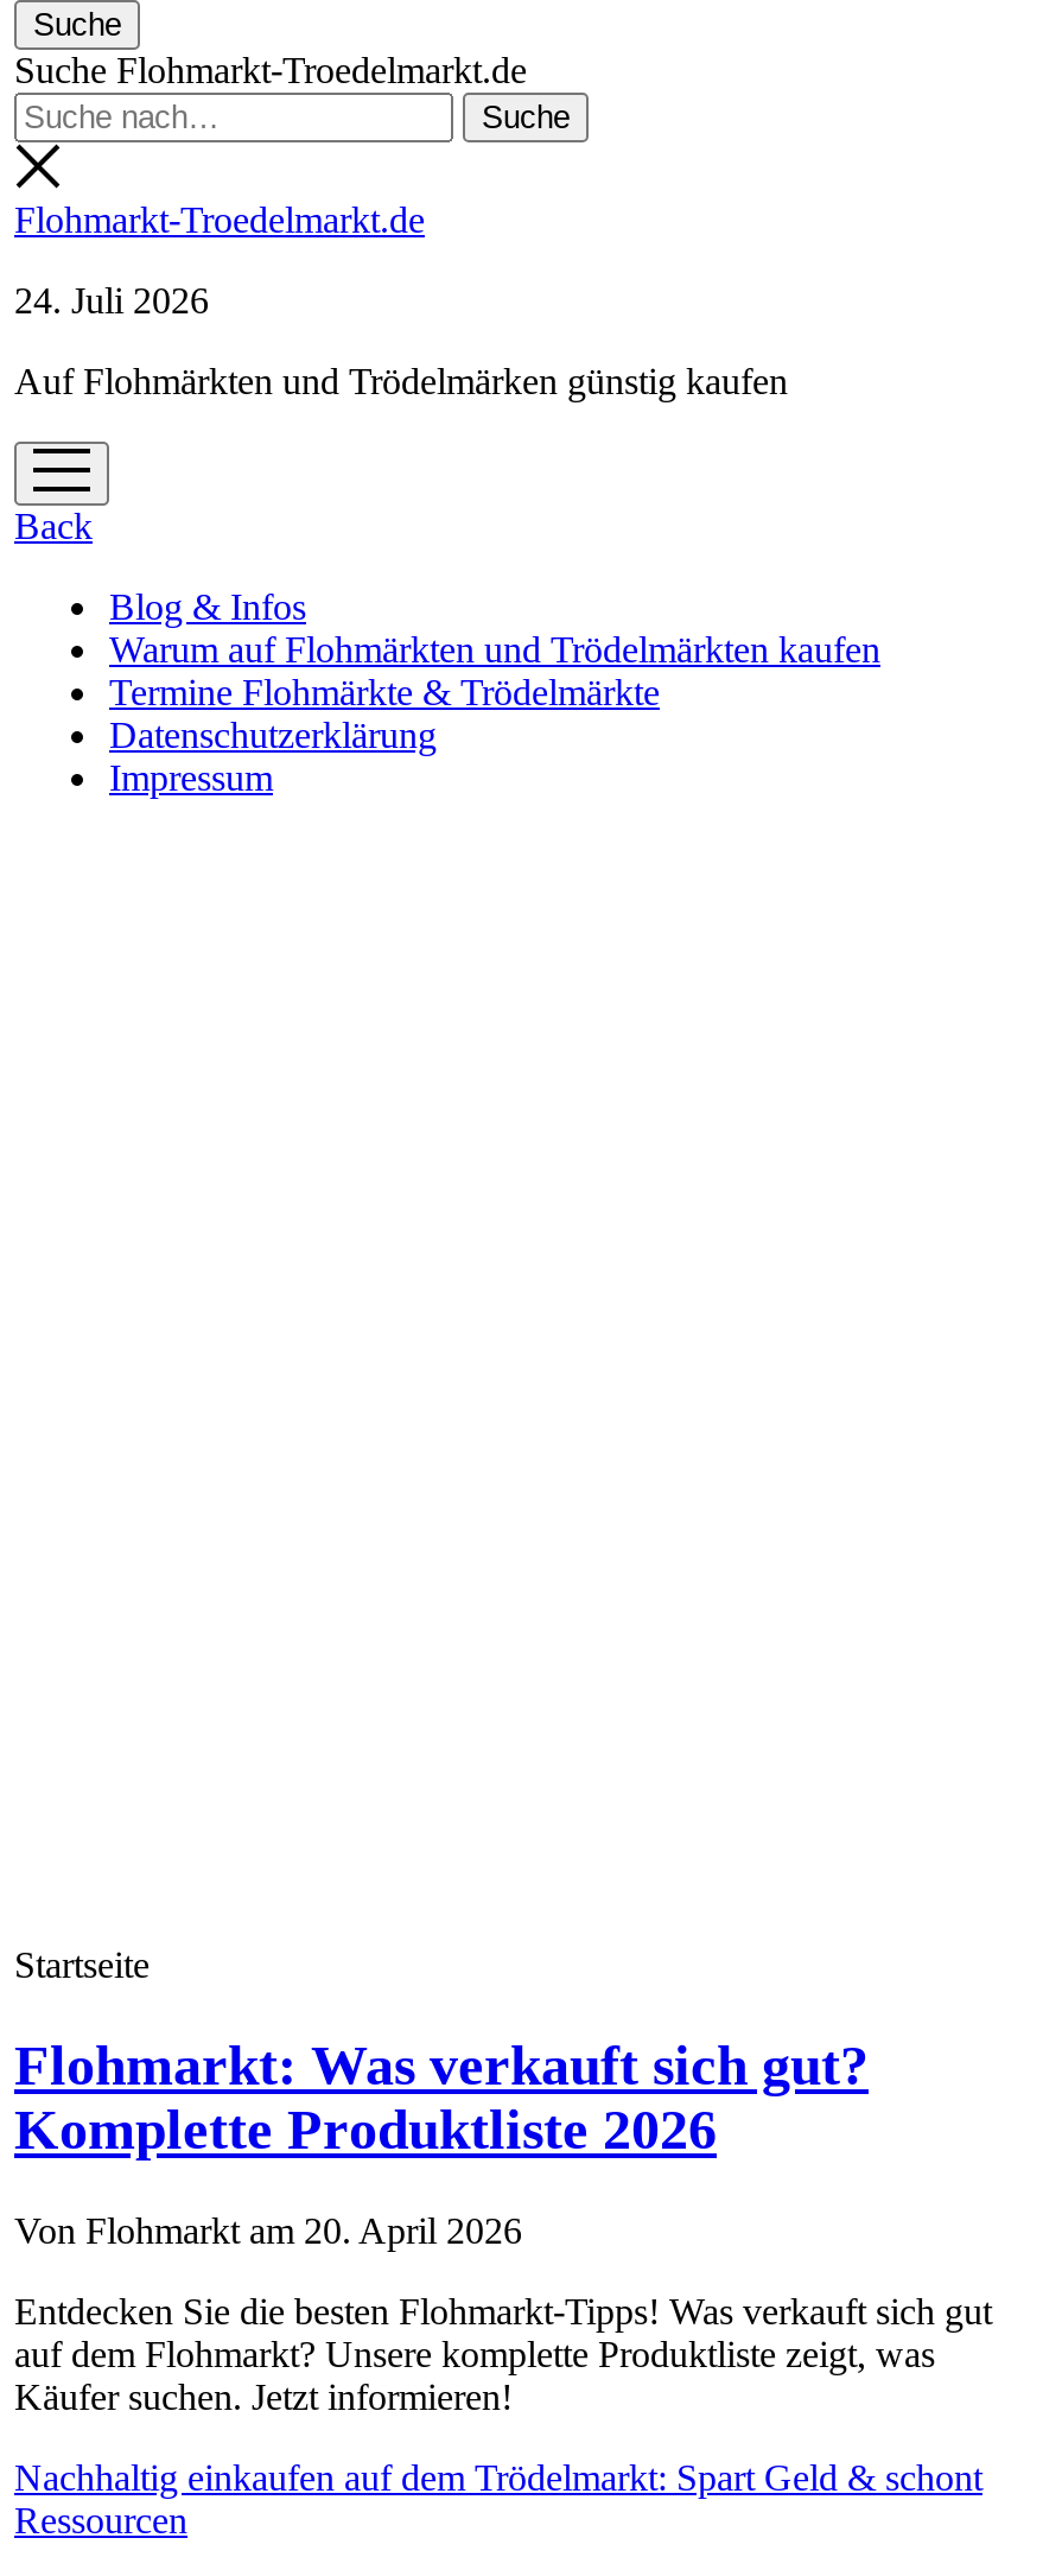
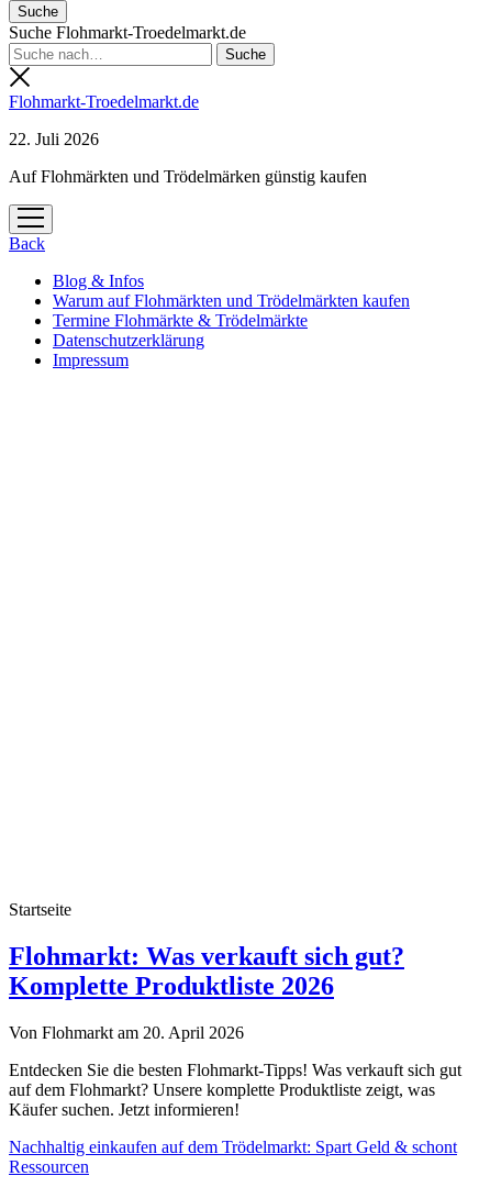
[14,280,209,321] 24. Juli 2026 -> [9,130,99,148] 22. Juli 2026

